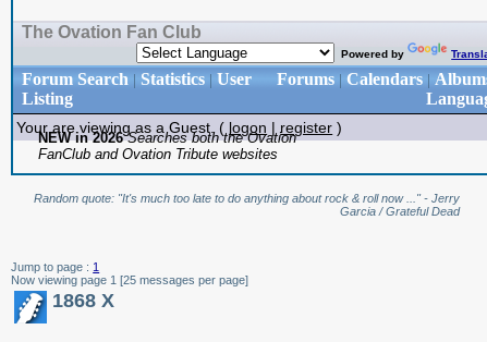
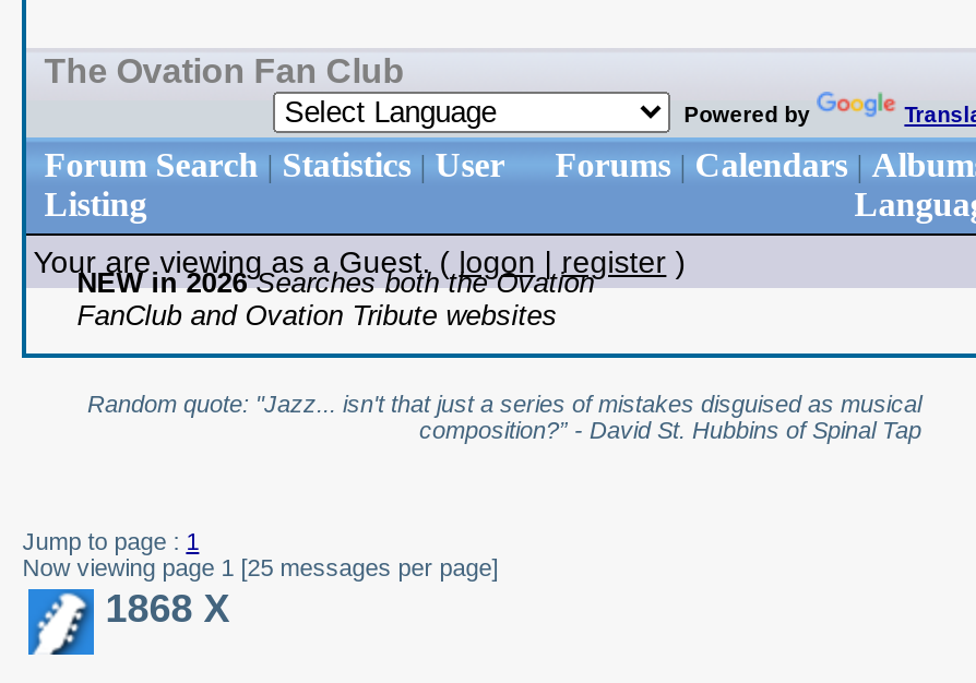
[34,192,460,218] Random quote: "It's much too late to do anything about rock & roll now ..." - Jerry | Garcia / Grateful Dead -> [87,391,921,443] Random quote: "Jazz... isn't that just a series of mistakes disguised as musical | composition?” - David St. Hubbins of Spinal Tap

